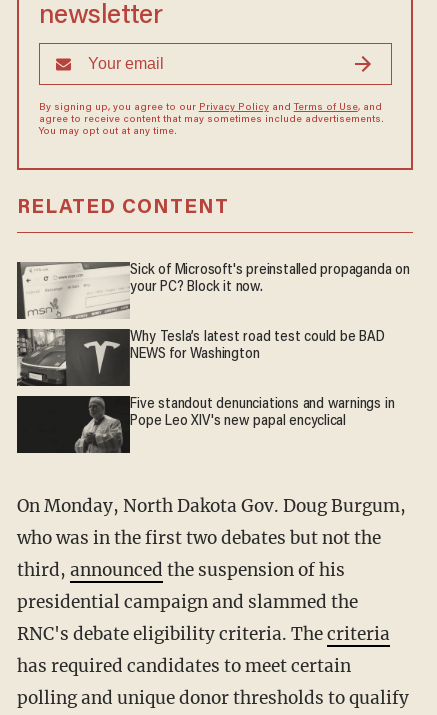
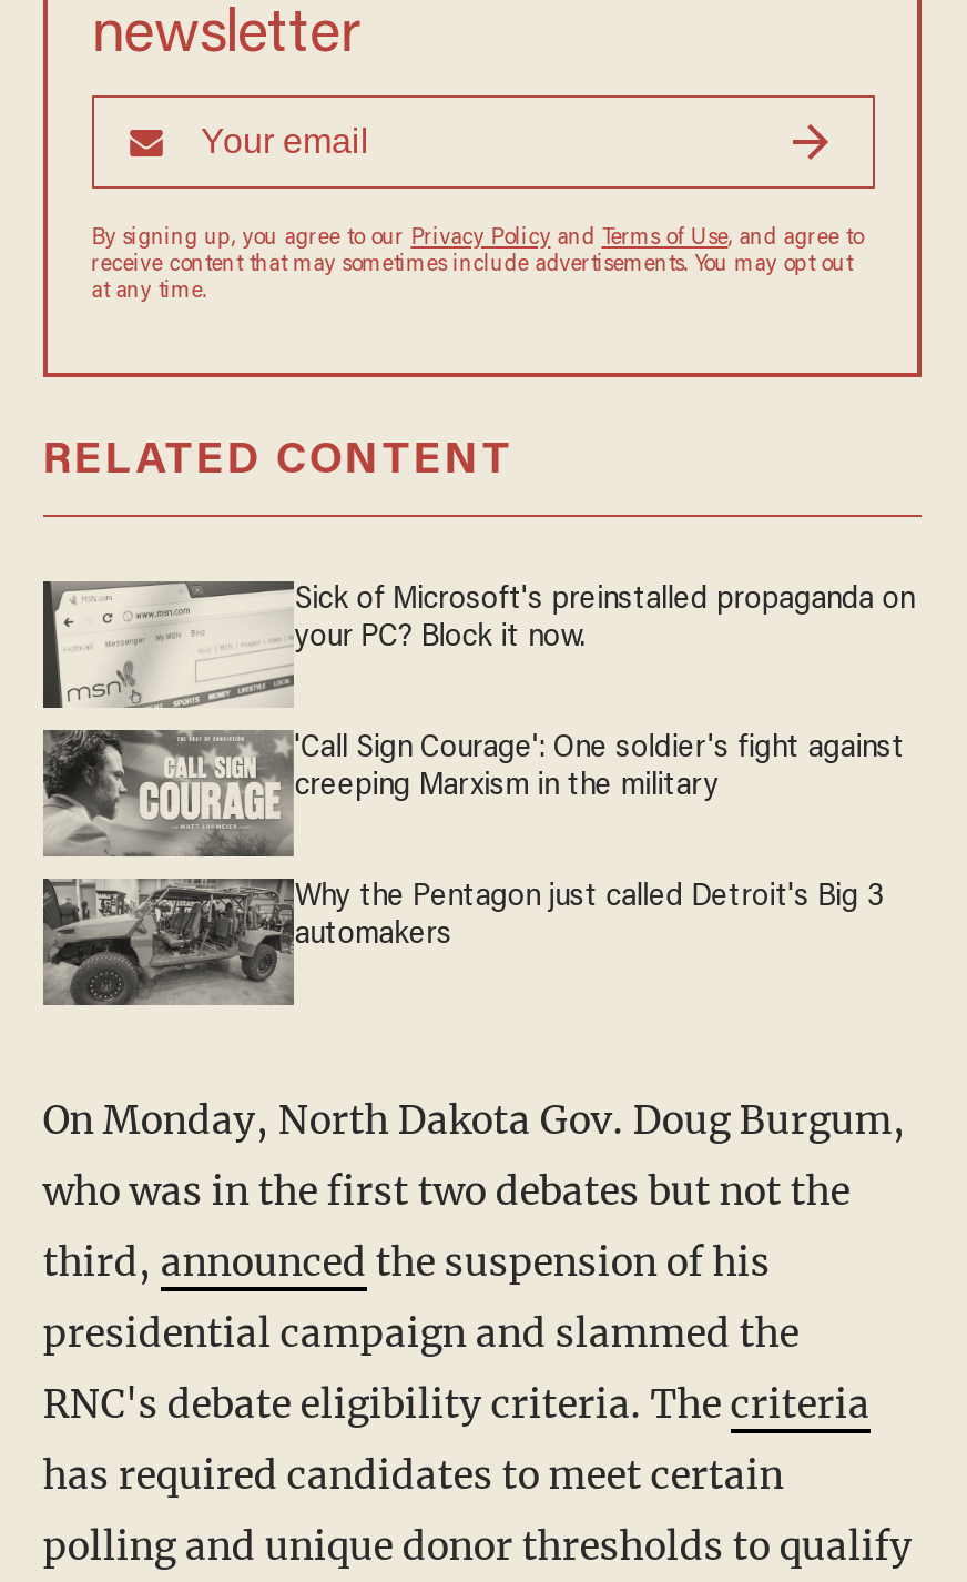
[17,329,385,386] [image] | Why Tesla’s latest road test could be BAD | NEWS for Washington -> [45,730,905,859] [image] | 'Call Sign Courage': One soldier's fight against | creeping Marxism in the military
[17,395,394,453] [image] | Five standout denunciations and warnings in | Pope Leo XIV's new papal encyclical -> [41,876,884,1007] [image] | Why the Pentagon just called Detroit's Big 3 | automakers

